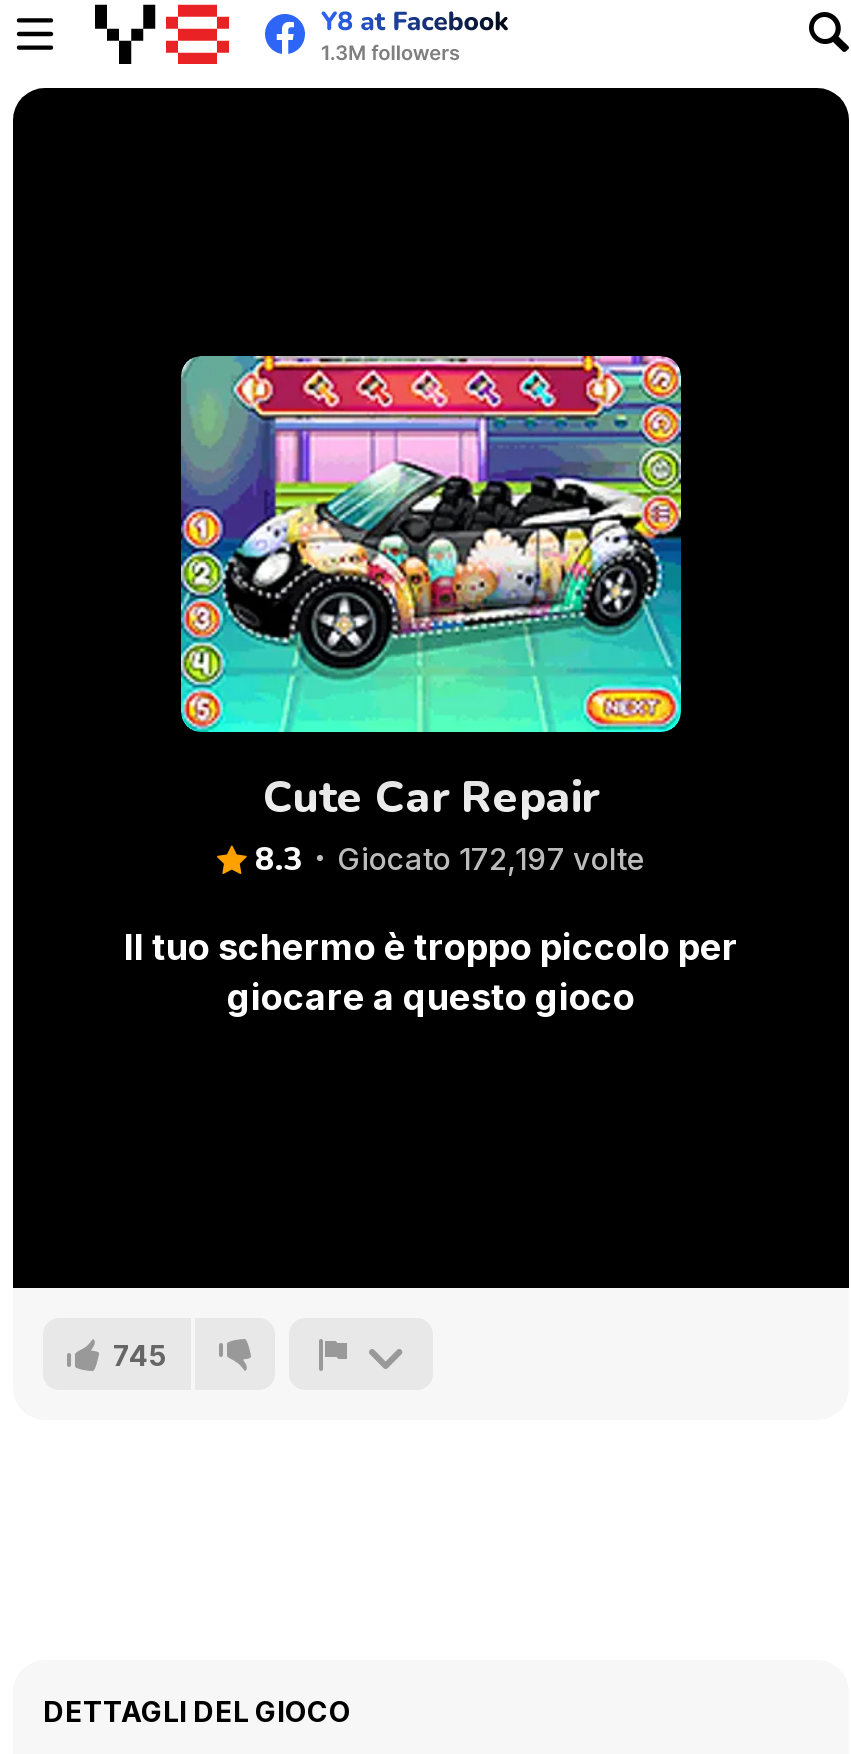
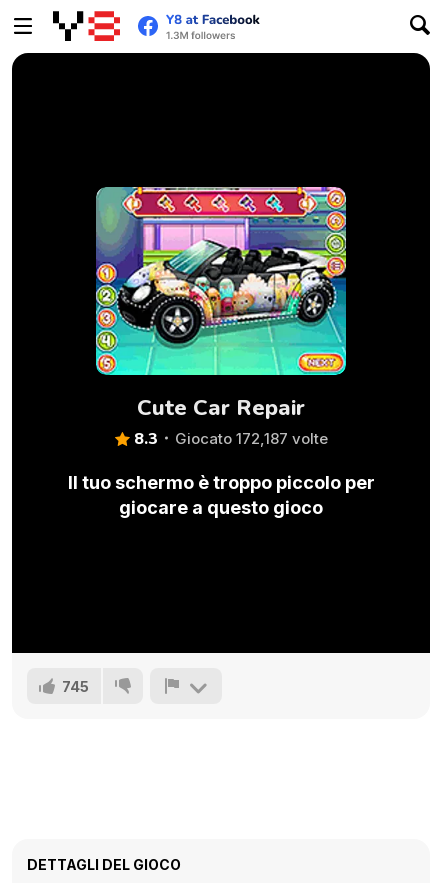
[337,839,645,877] Giocato 172,197 volte -> [174,428,327,447] Giocato 172,187 volte

